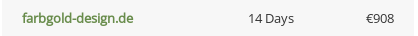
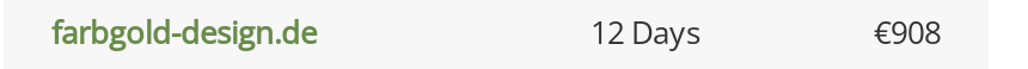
[247,9,293,27] 14 Days -> [591,11,700,54] 12 Days

